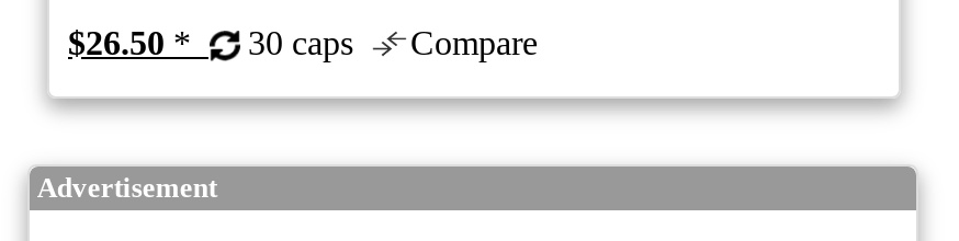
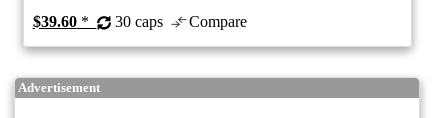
[68,24,538,61] $26.50 * 30 caps Compare -> [32,12,246,29] $39.60 * 30 caps Compare

